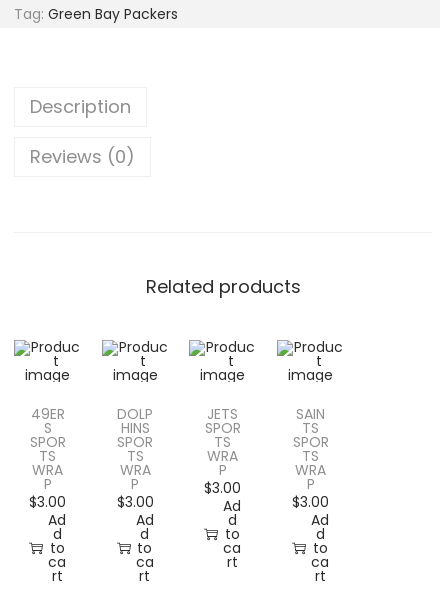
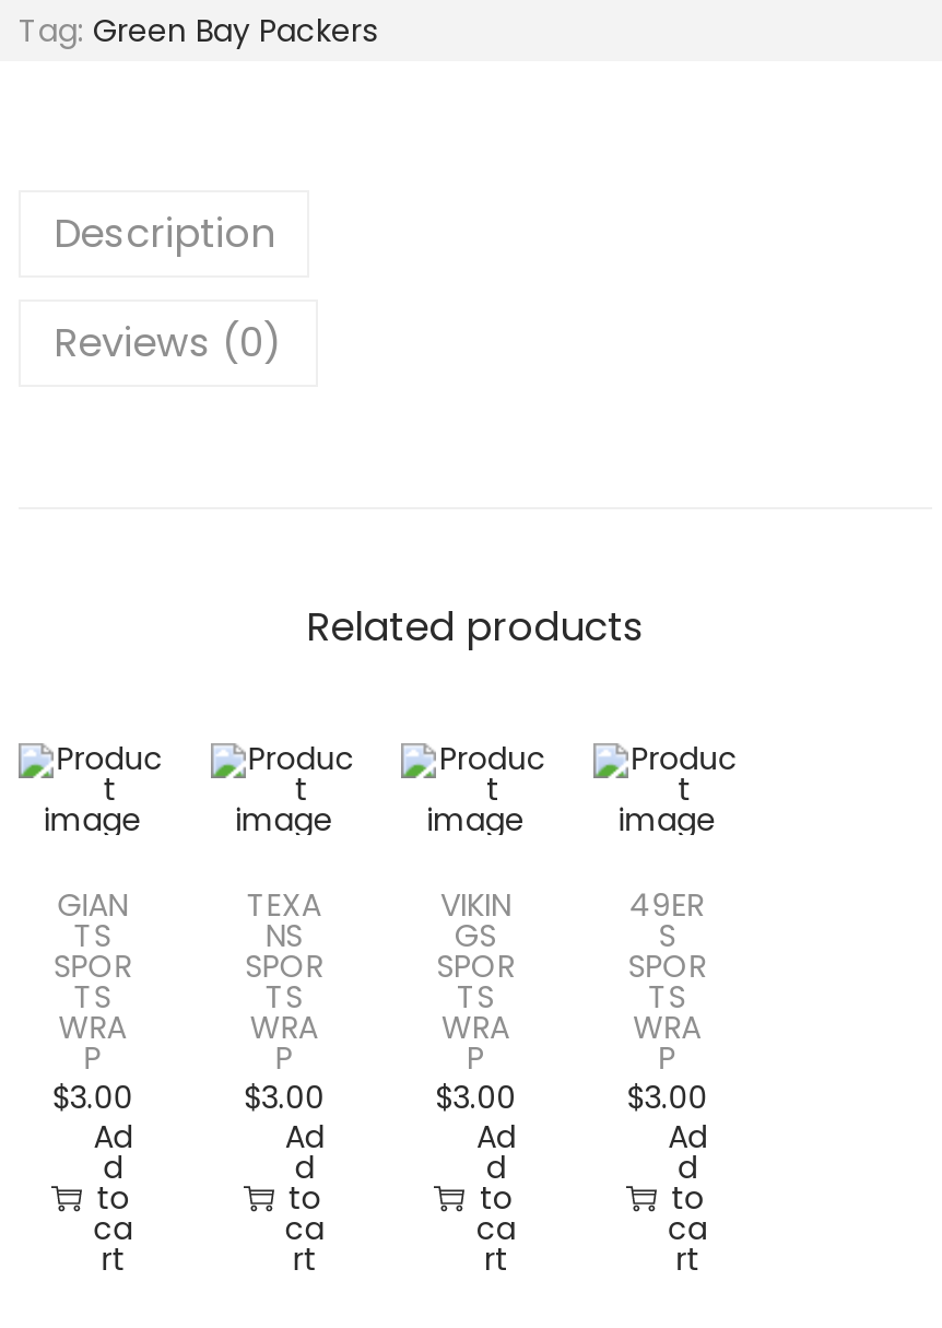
[31,404,65,438] 49ER | S -> [57,884,127,958] GIAN | TS
[117,404,153,438] DOLP | HINS -> [247,884,321,958] TEXA | NS
[207,404,238,424] JETS -> [440,884,510,958] VIKIN | GS
[296,404,325,438] SAIN | TS -> [630,884,704,958] 49ER | S

